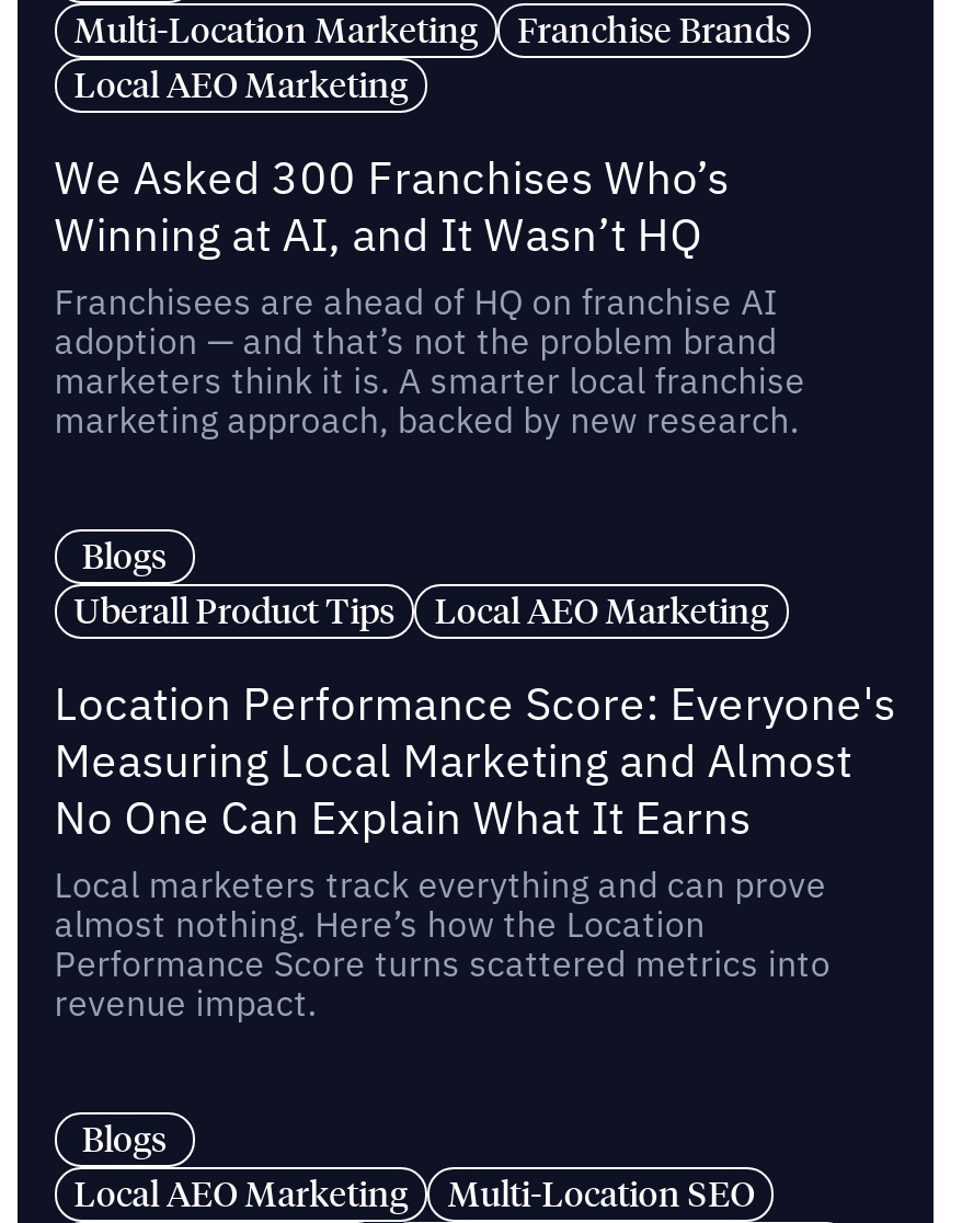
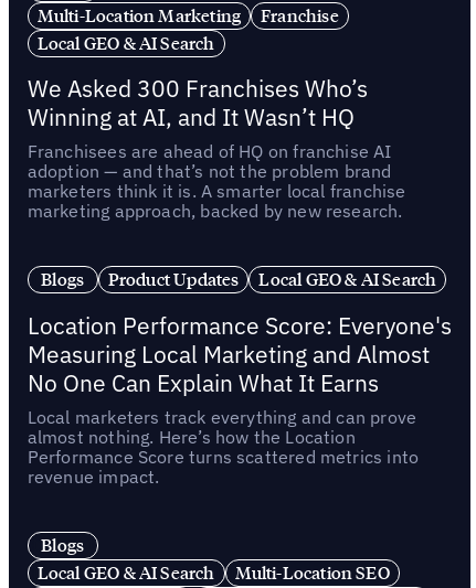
[74,8,791,106] Franchise Brands | Local AEO Marketing -> [37,4,339,54] Franchise | Local GEO & AI Search
[74,588,769,632] Uberall Product Tips | Local AEO Marketing -> [108,268,436,290] Product Updates | Local GEO & AI Search
[74,1170,408,1214] Local AEO Marketing -> [37,562,215,584] Local GEO & AI Search

